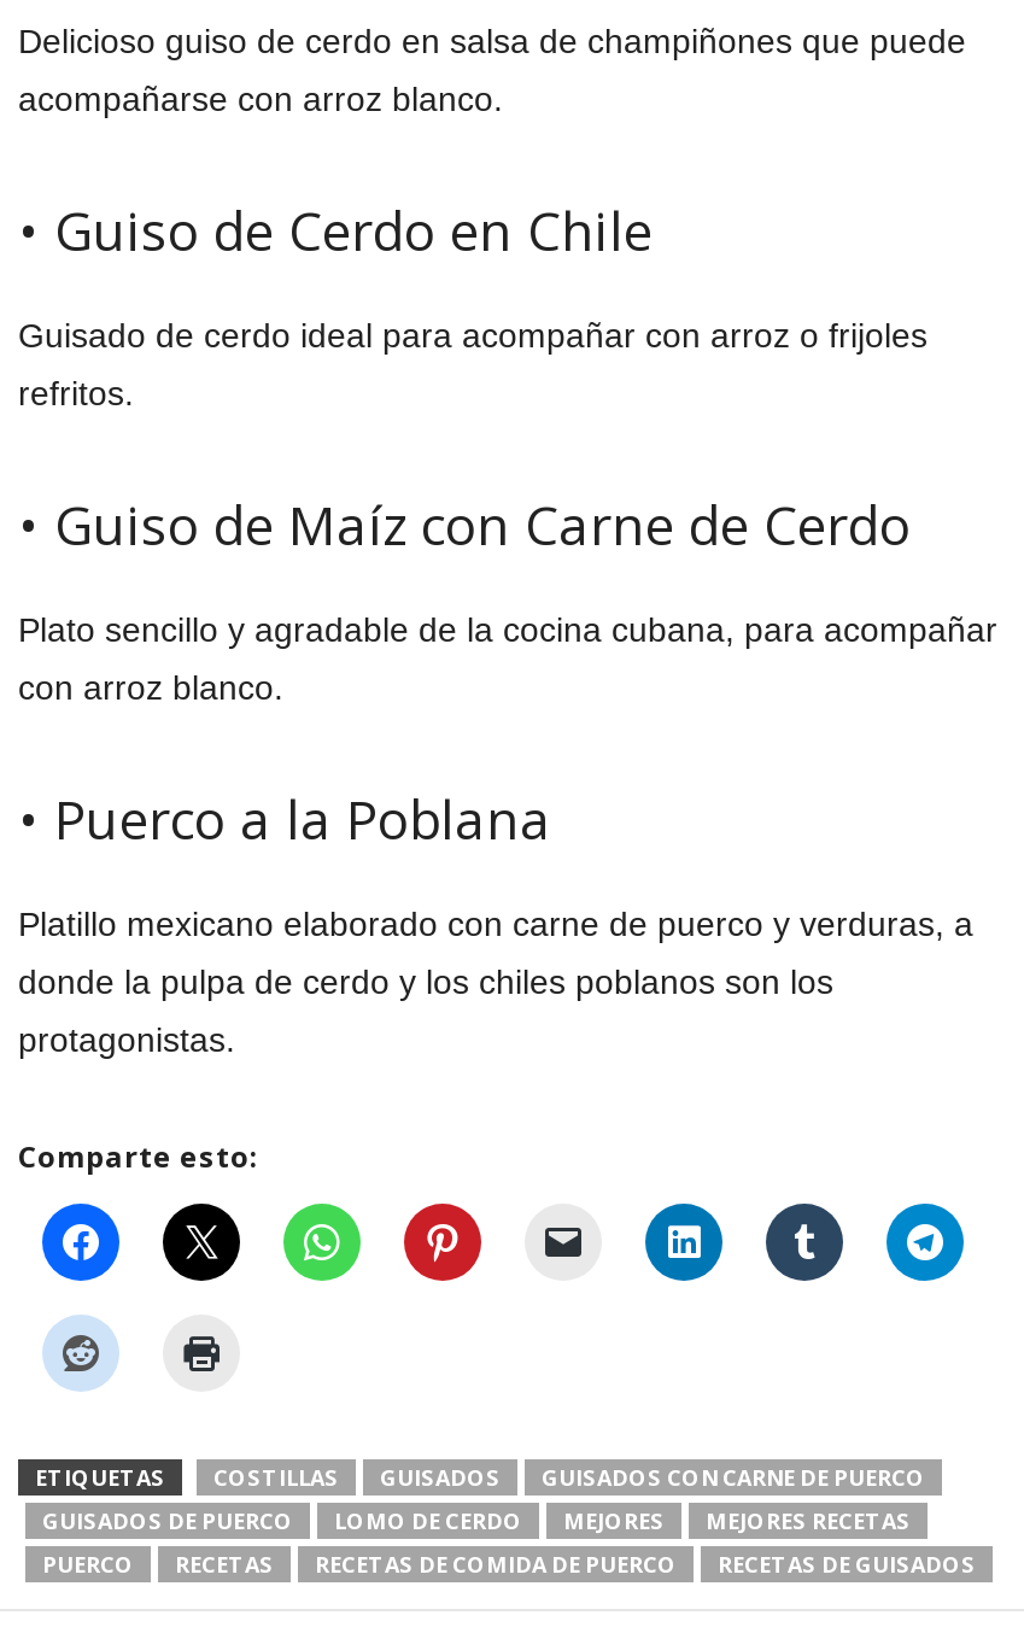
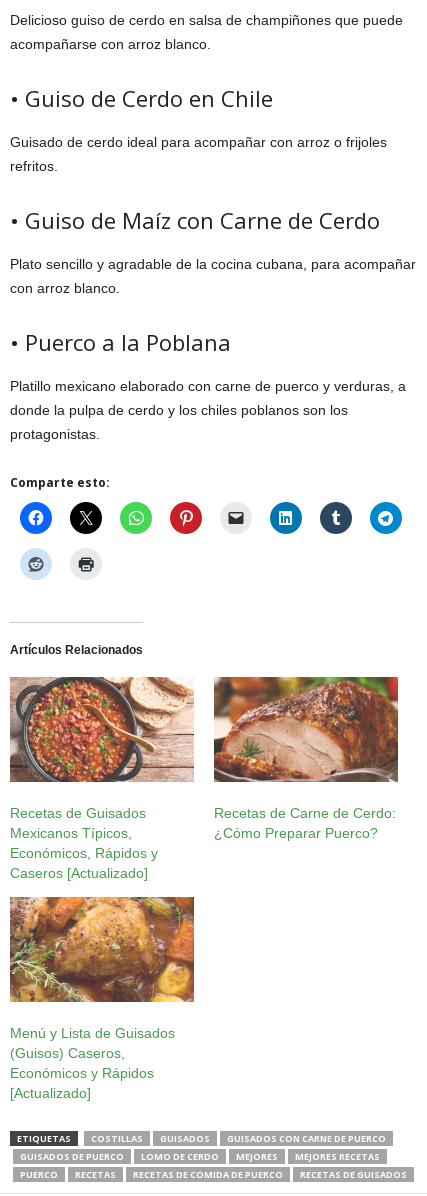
none -> [9,676,195,881] [image] | Recetas de Guisados | Mexicanos Típicos, | Económicos, Rápidos y | Caseros [Actualizado]
none -> [9,896,195,1101] [image] | Menú y Lista de Guisados | (Guisos) Caseros, | Económicos y Rápidos | [Actualizado]
none -> [10,643,143,657] Artículos Relacionados
none -> [213,676,399,841] [image] | Recetas de Carne de Cerdo: | ¿Cómo Preparar Puerco?

